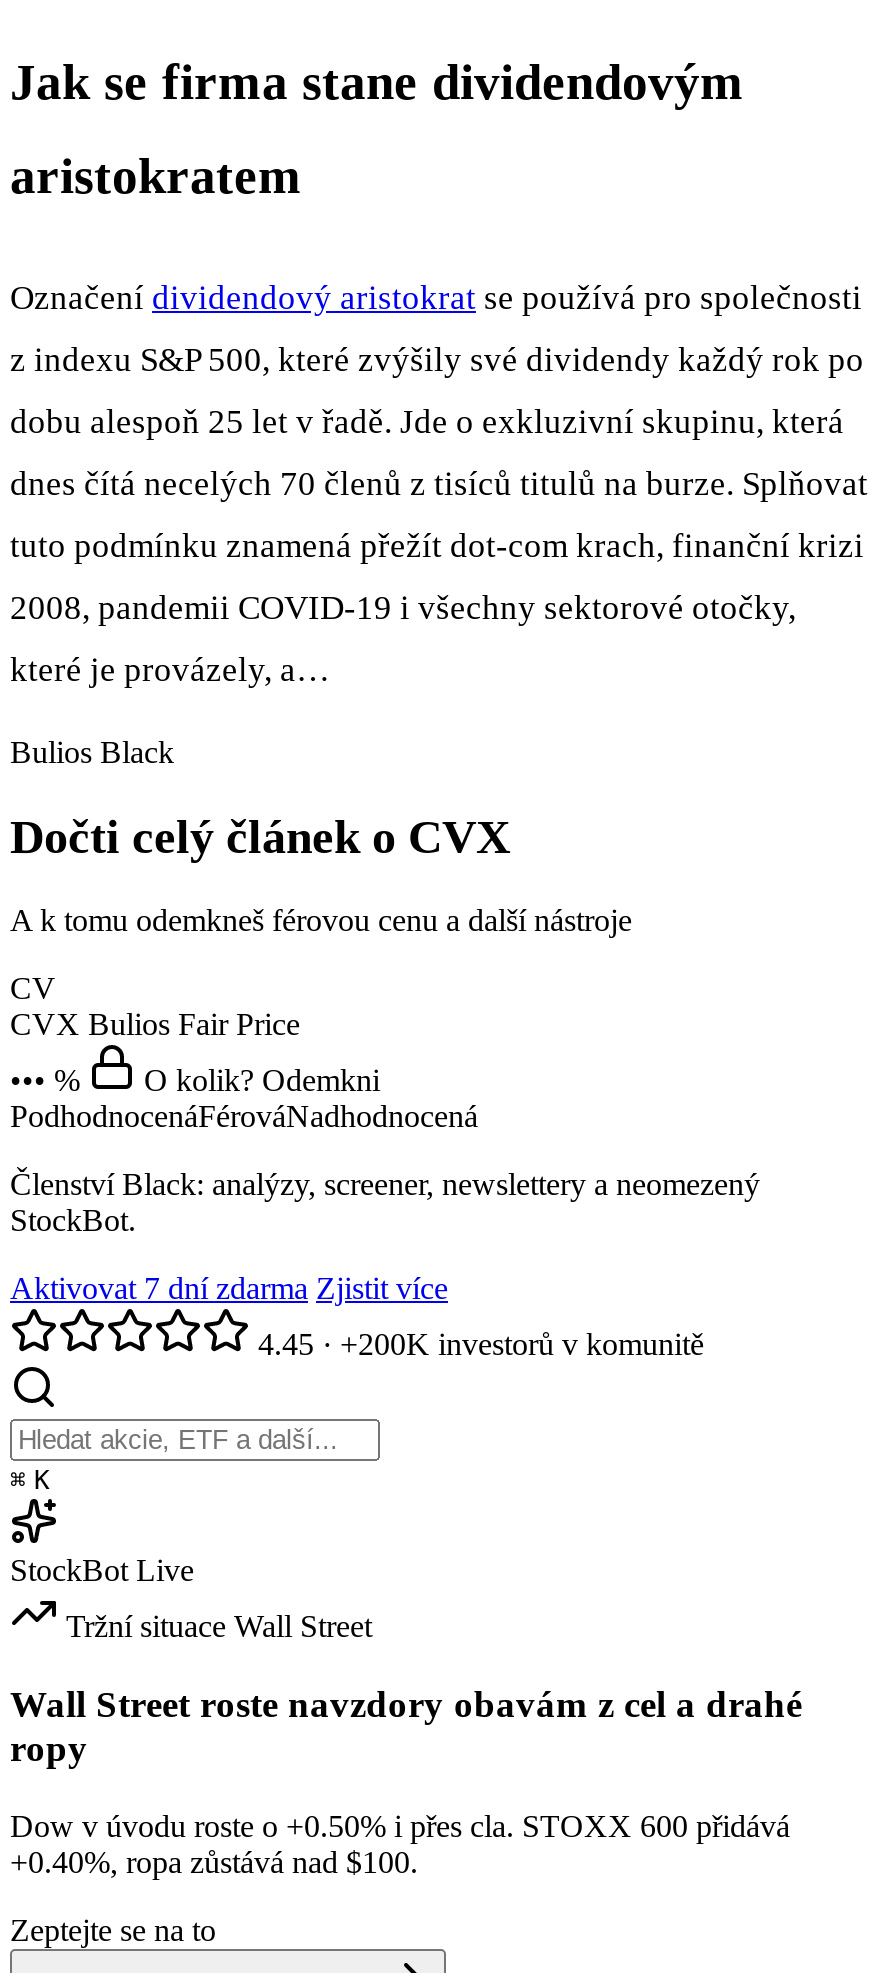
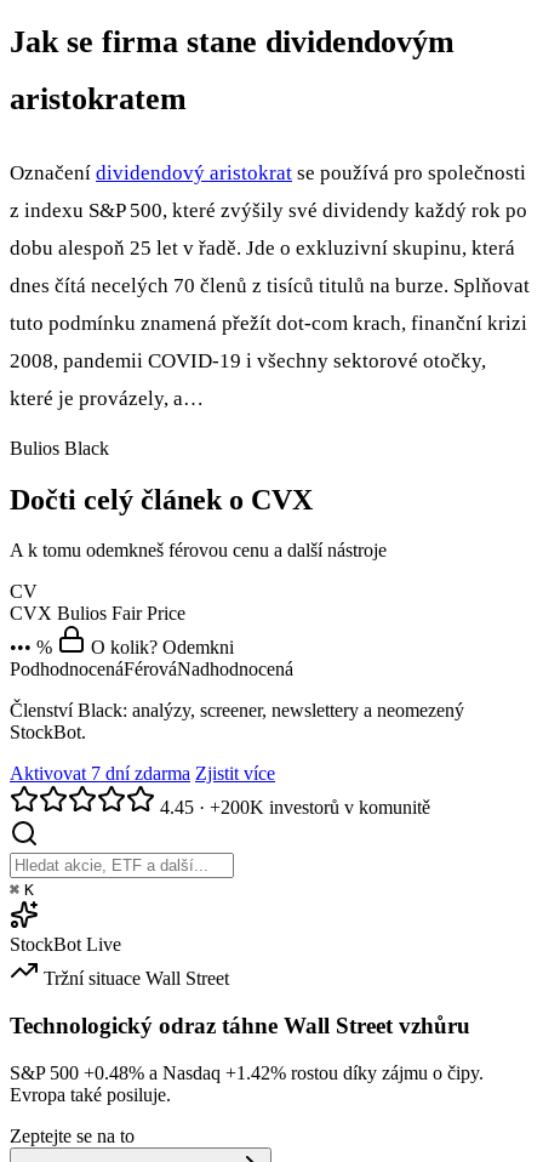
[10,1683,802,1769] Wall Street roste navzdory obavám z cel a drahé | ropy -> [10,1013,470,1039] Technologický odraz táhne Wall Street vzhůru
[10,1809,790,1879] Dow v úvodu roste o +0.50% i přes cla. STOXX 600 přidává | +0.40%, ropa zůstává nad $100. -> [10,1062,484,1105] S&P 500 +0.48% a Nasdaq +1.42% rostou díky zájmu o čipy. | Evropa také posiluje.

